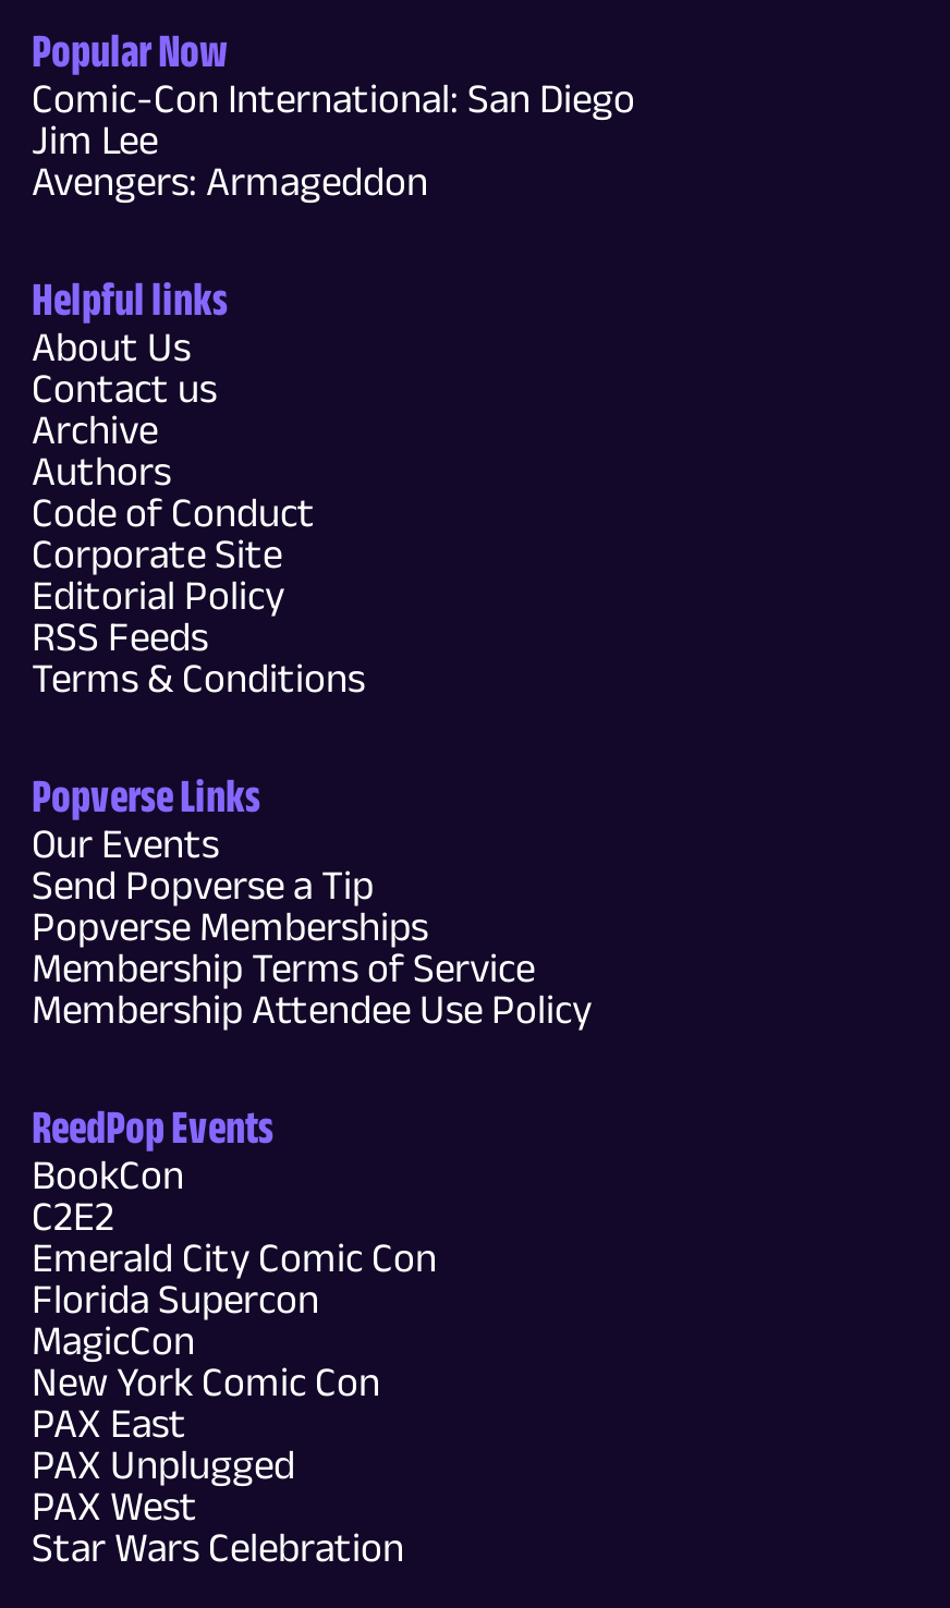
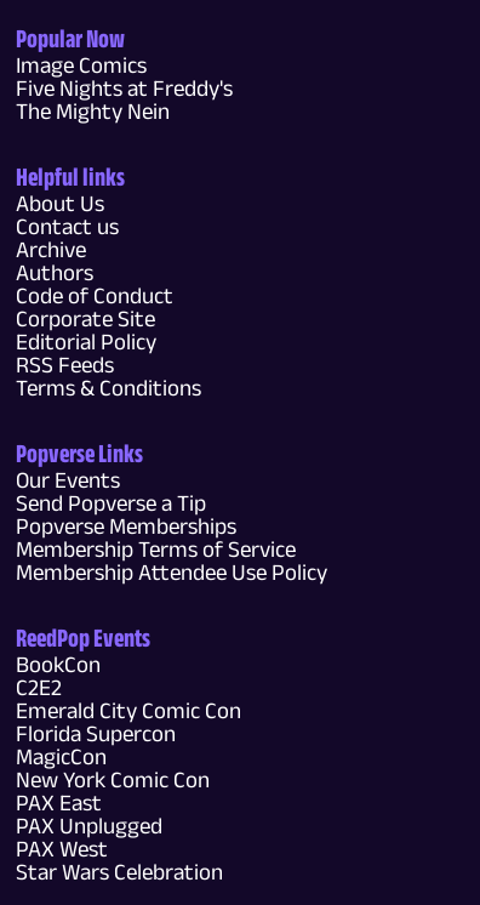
[32,76,635,204] Comic-Con International: San Diego | Jim Lee | Avengers: Armageddon -> [16,52,233,124] Image Comics | Five Nights at Freddy's | The Mighty Nein

